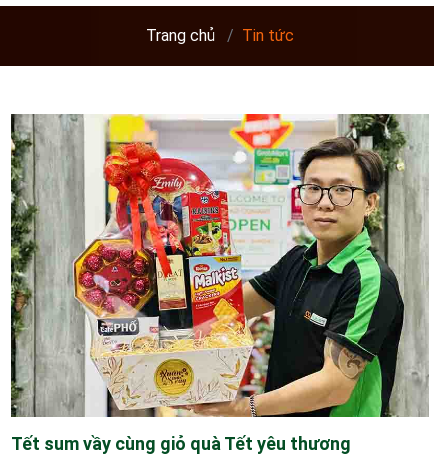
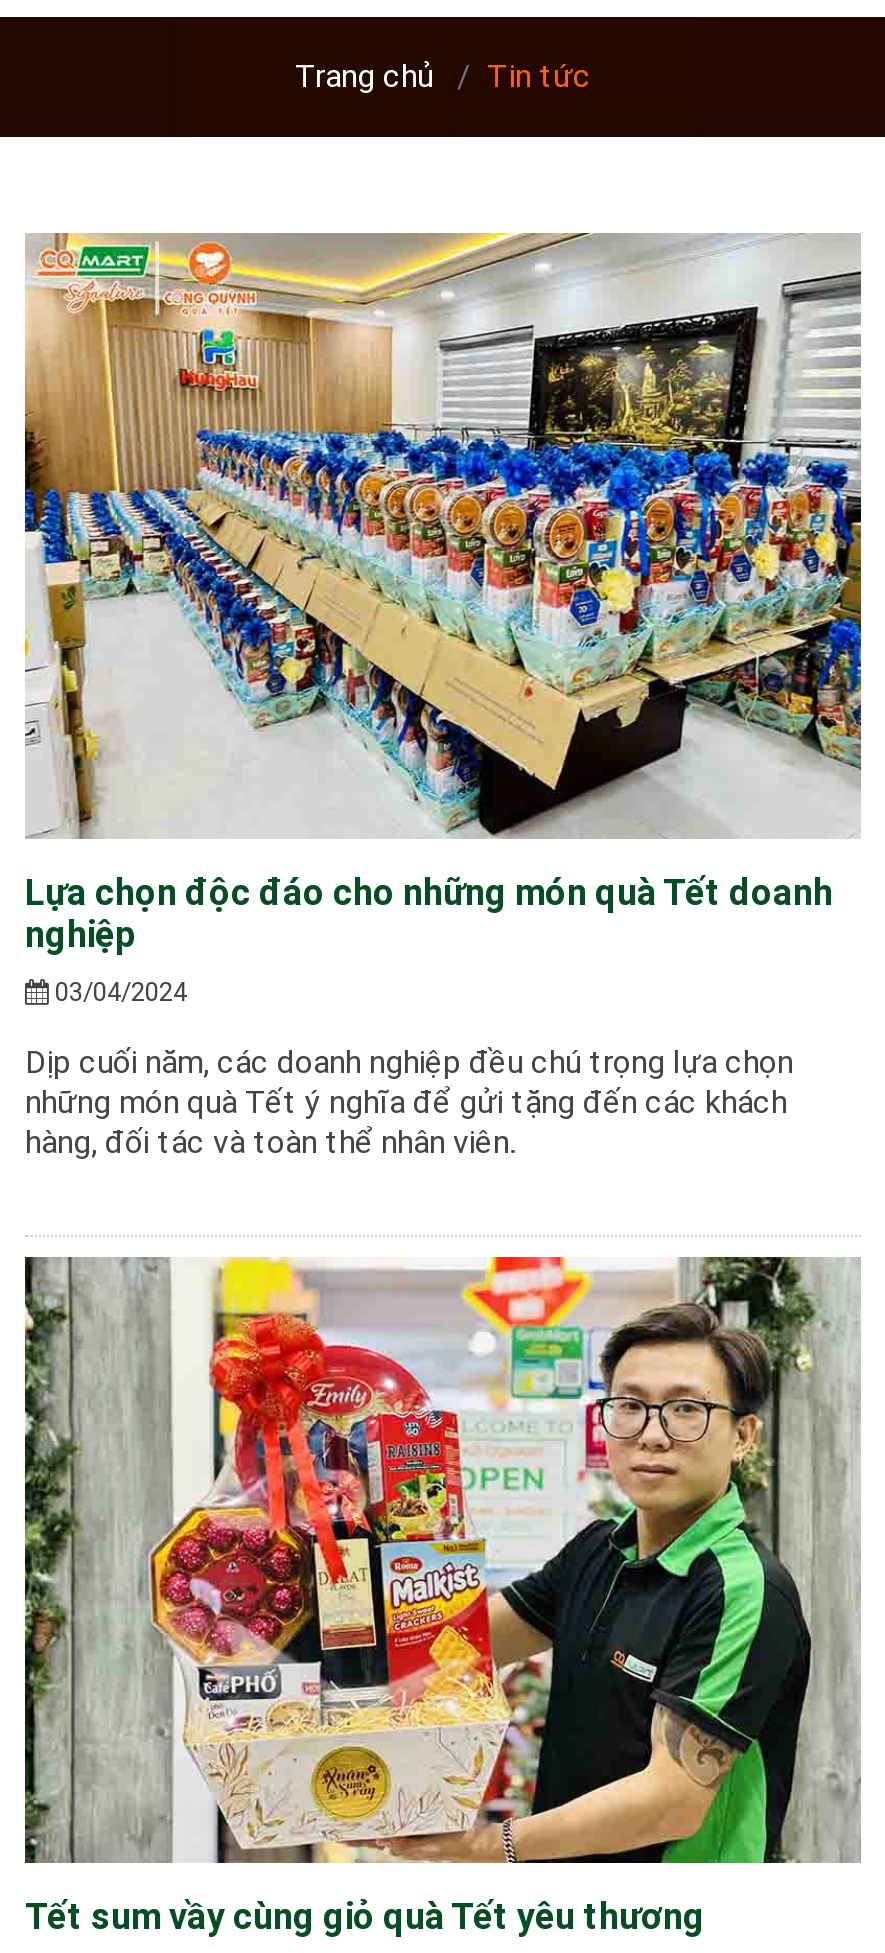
none -> [23,231,863,1161] [image] | Lựa chọn độc đáo cho những món quà Tết doanh | nghiệp | 03/04/2024 | Dịp cuối năm, các doanh nghiệp đều chú trọng lựa chọn | những món quà Tết ý nghĩa để gửi tặng đến các khách | hàng, đối tác và toàn thể nhân viên.

